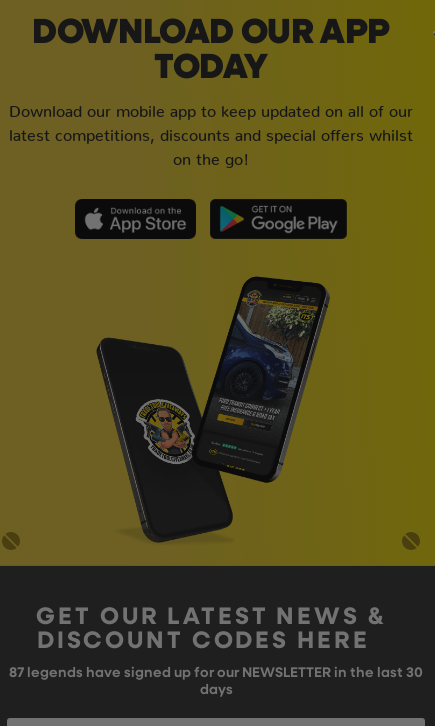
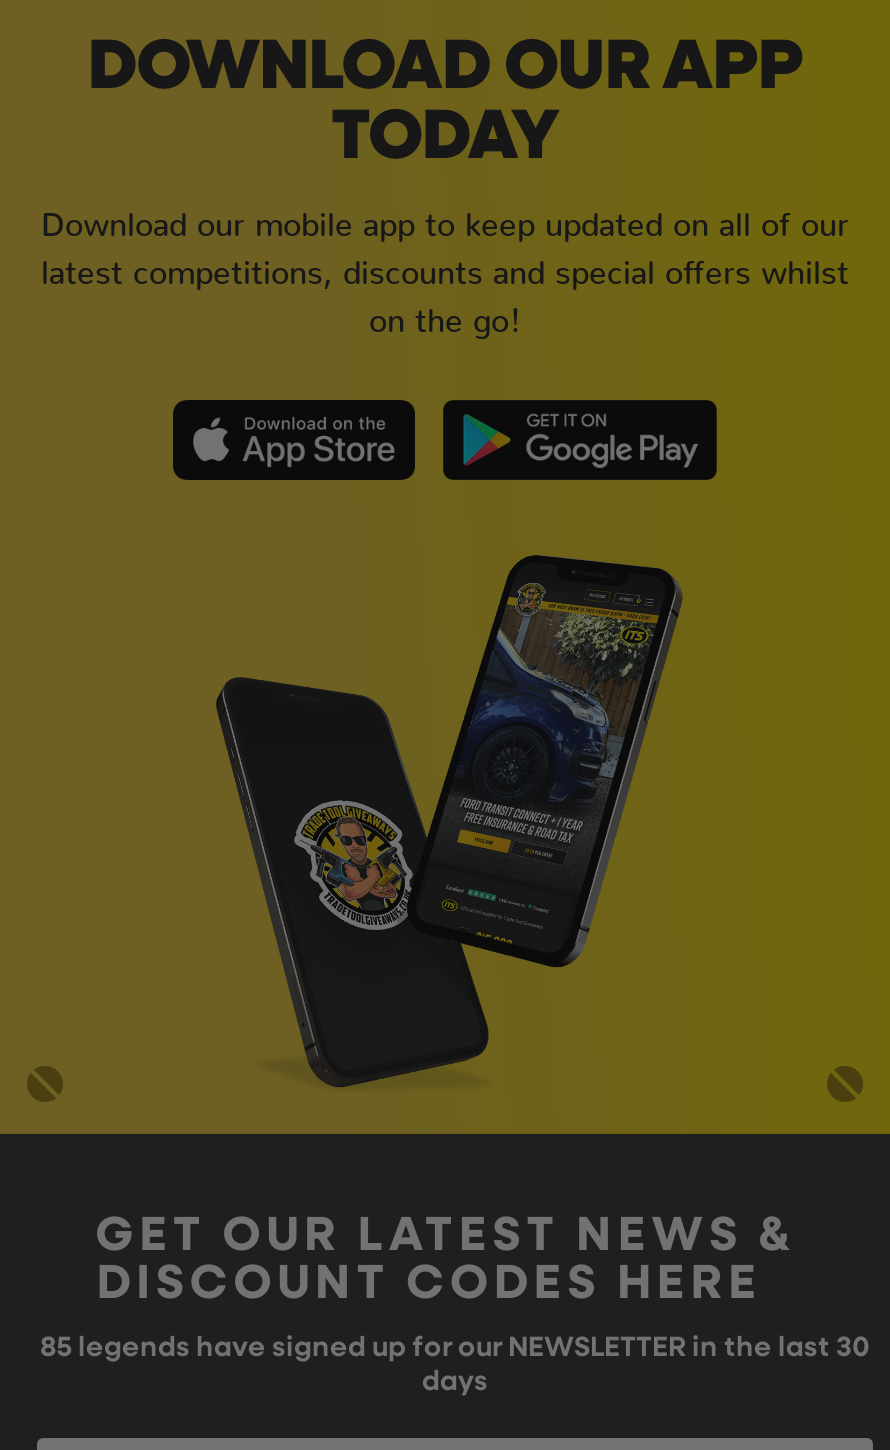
[9,666,423,681] 87 legends have signed up for our NEWSLETTER in the last 30 -> [40,1334,870,1364] 85 legends have signed up for our NEWSLETTER in the last 30

